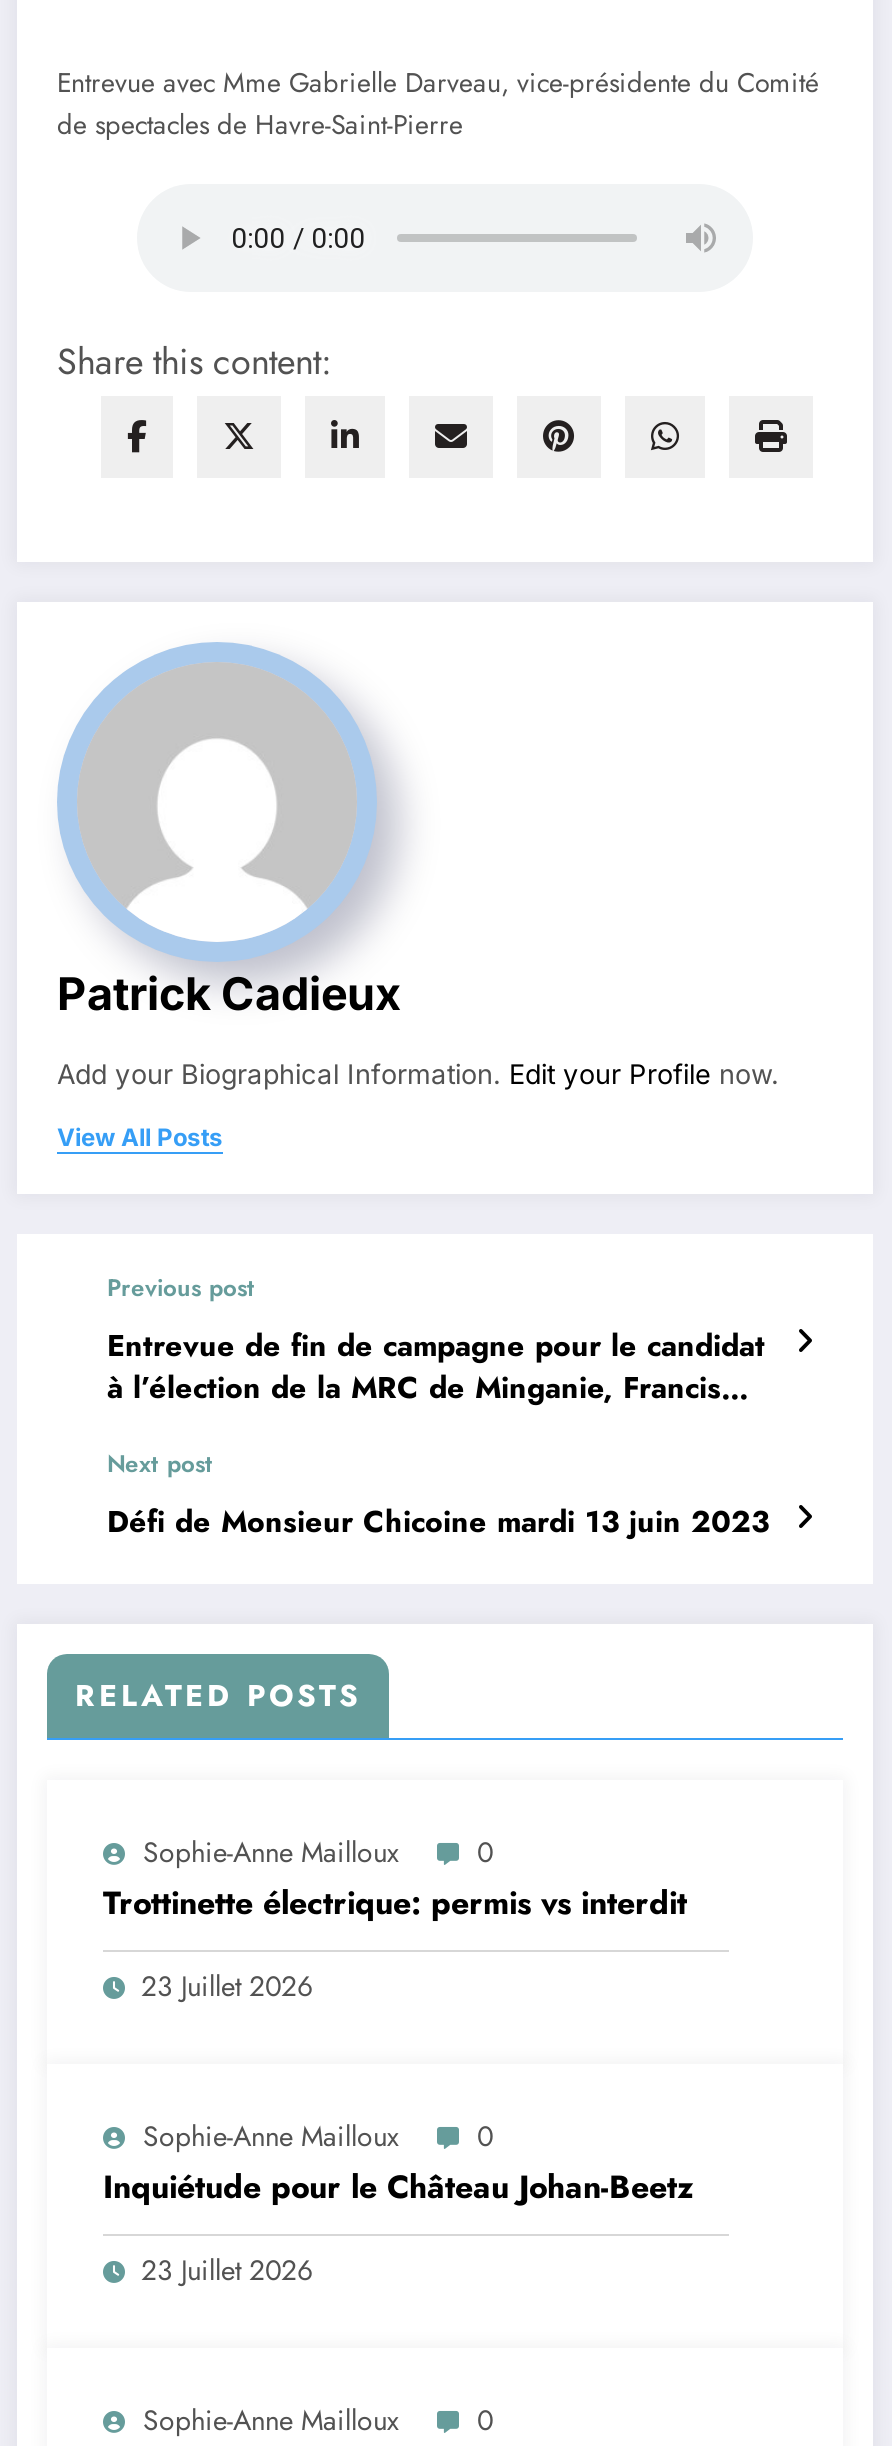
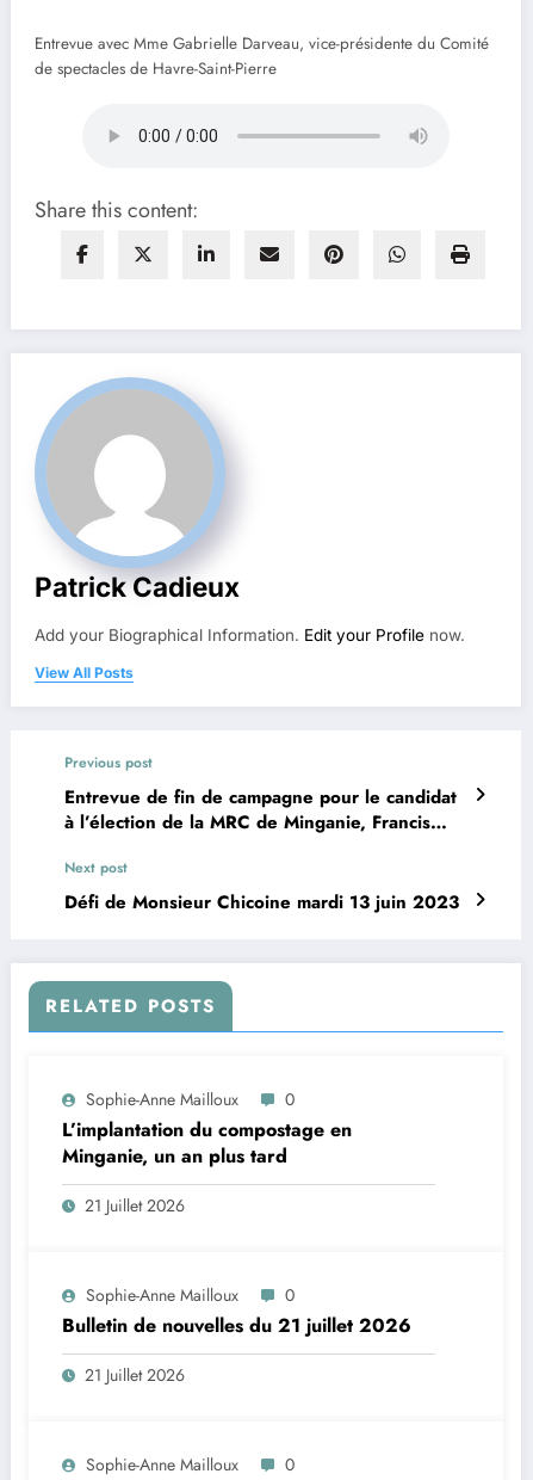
[103,1881,687,1927] Trottinette électrique: permis vs interdit -> [62,1116,352,1170] L’implantation du compostage en | Minganie, un an plus tard
[141,1967,313,2007] 23 Juillet 2026 -> [85,1194,185,1218] 21 Juillet 2026
[103,2165,693,2211] Inquiétude pour le Château Johan-Beetz -> [62,1312,411,1340] Bulletin de nouvelles du 21 juillet 2026
[141,2251,313,2291] 23 Juillet 2026 -> [85,1364,185,1387] 21 Juillet 2026

